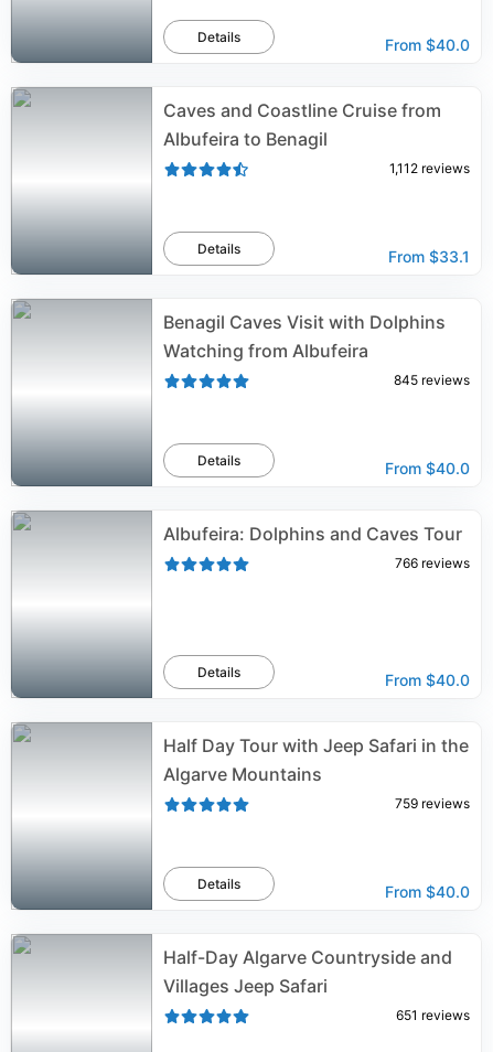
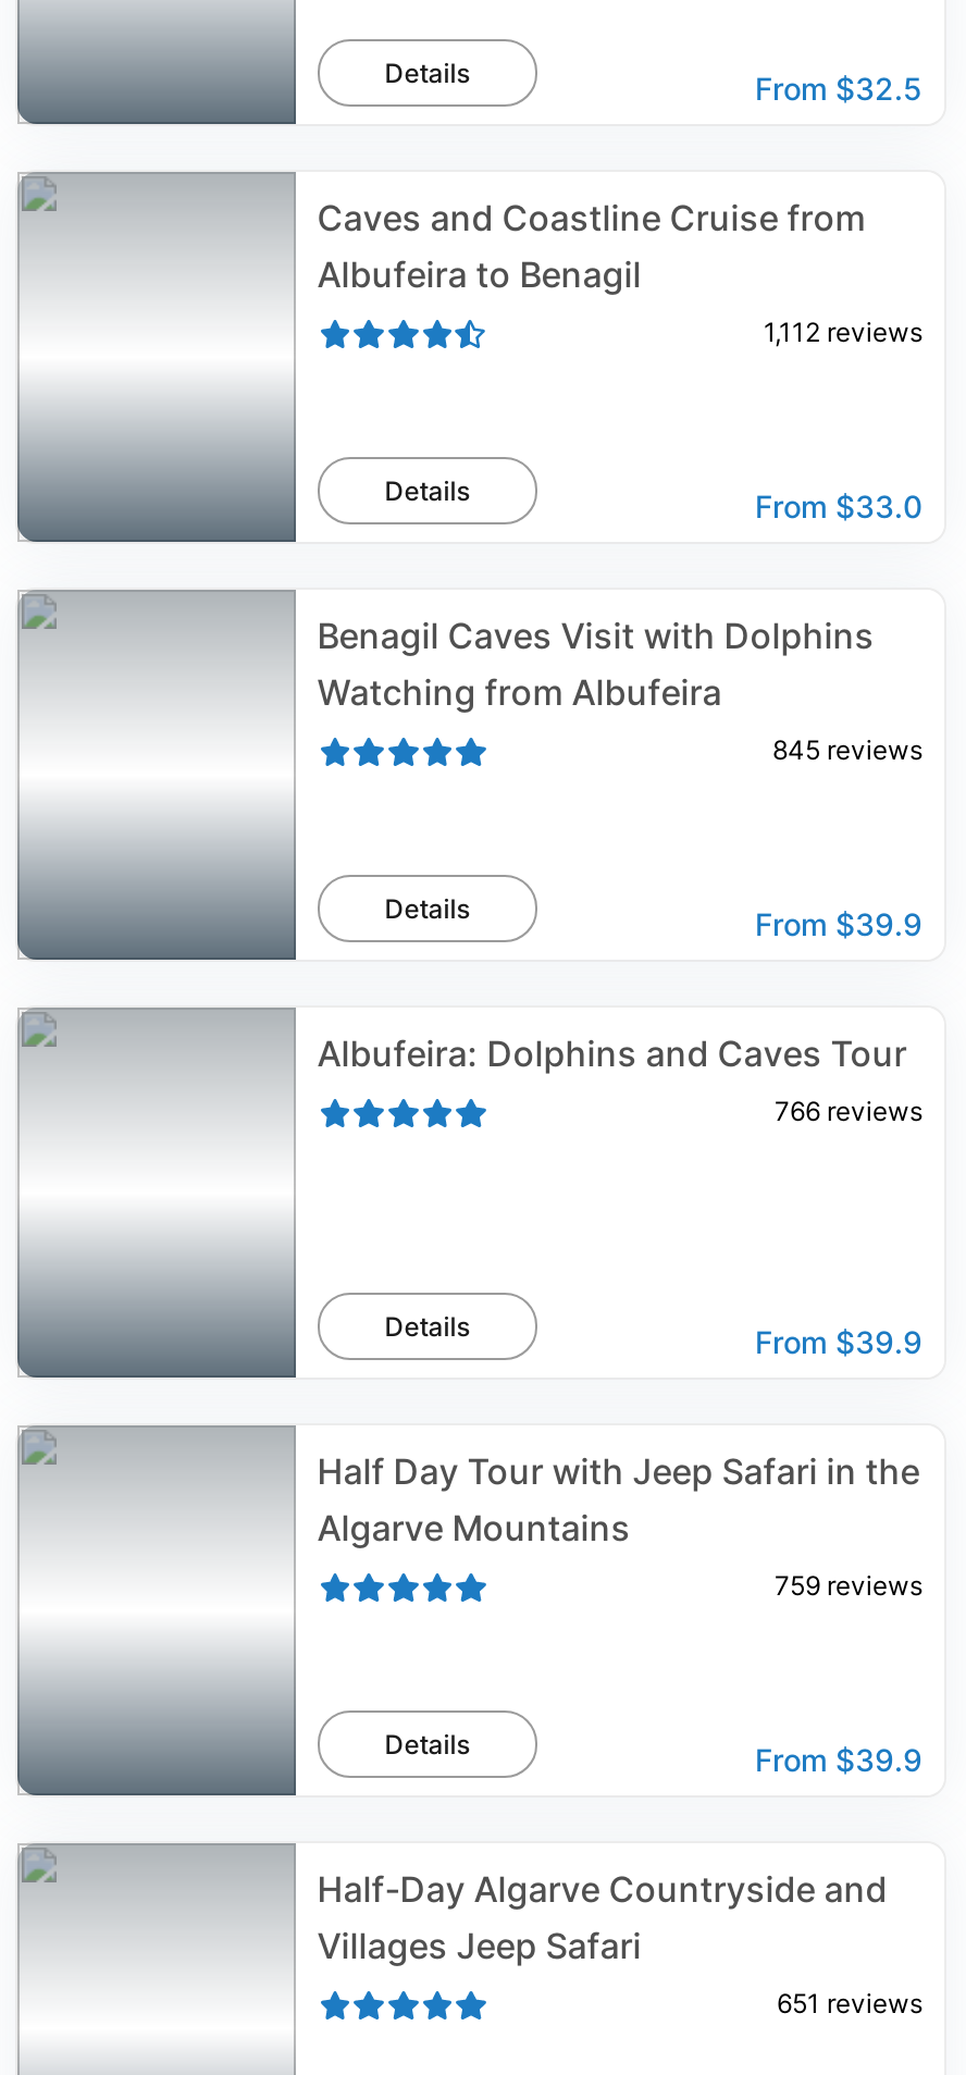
[385,35,470,54] From $40.0 -> [755,70,922,107] From $32.5
[388,247,470,266] From $33.1 -> [755,487,922,524] From $33.0
[385,459,470,477] From $40.0 -> [755,905,922,942] From $39.9
[385,670,470,689] From $40.0 -> [755,1323,922,1360] From $39.9
[385,882,470,901] From $40.0 -> [755,1741,922,1778] From $39.9

